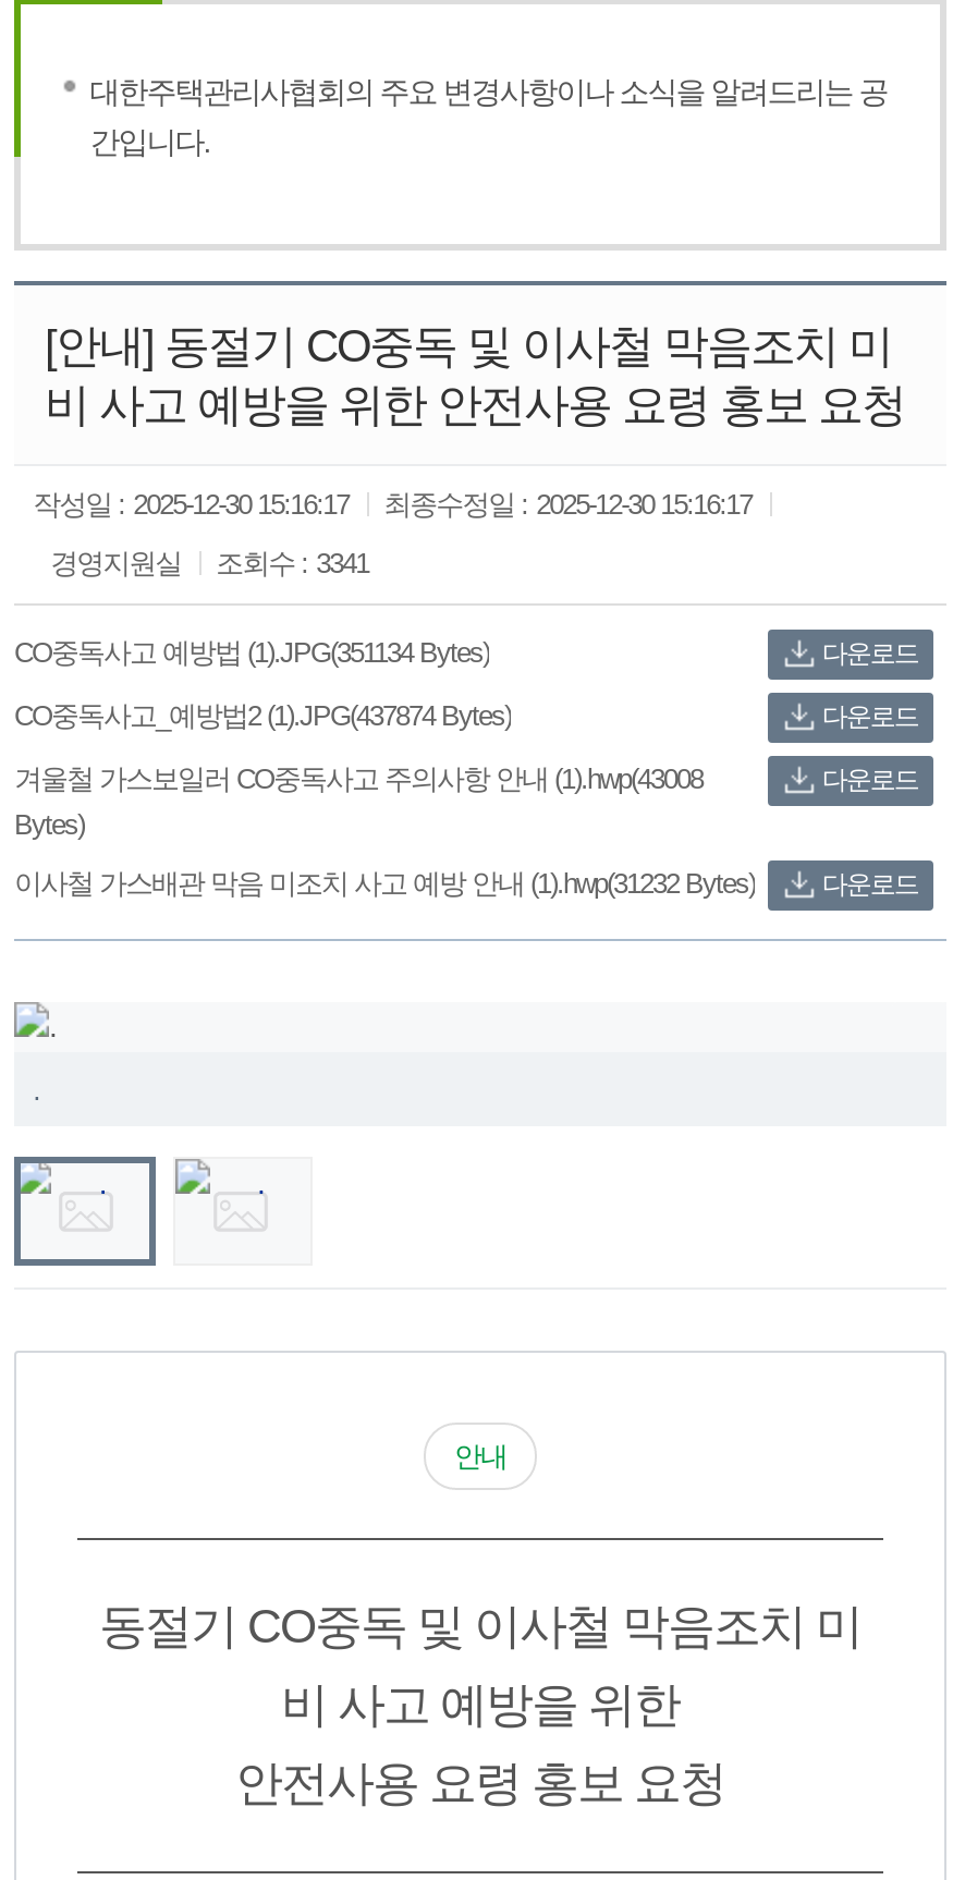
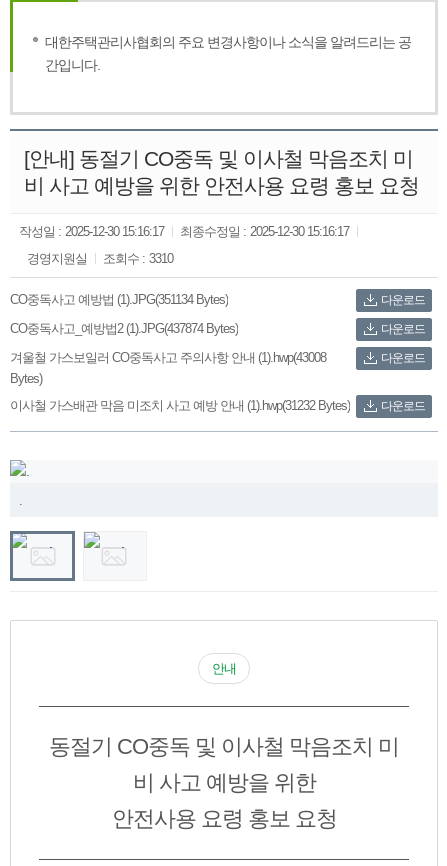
[51,547,369,580] 경영지원실 조회수 : 3341 -> [27,251,173,266] 경영지원실 조회수 : 3310

